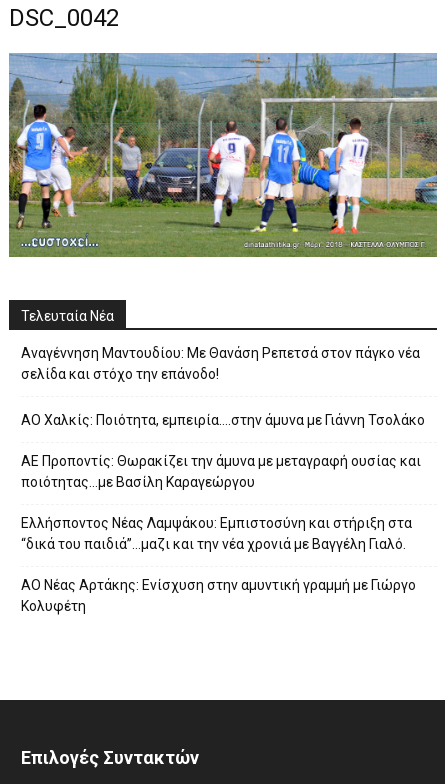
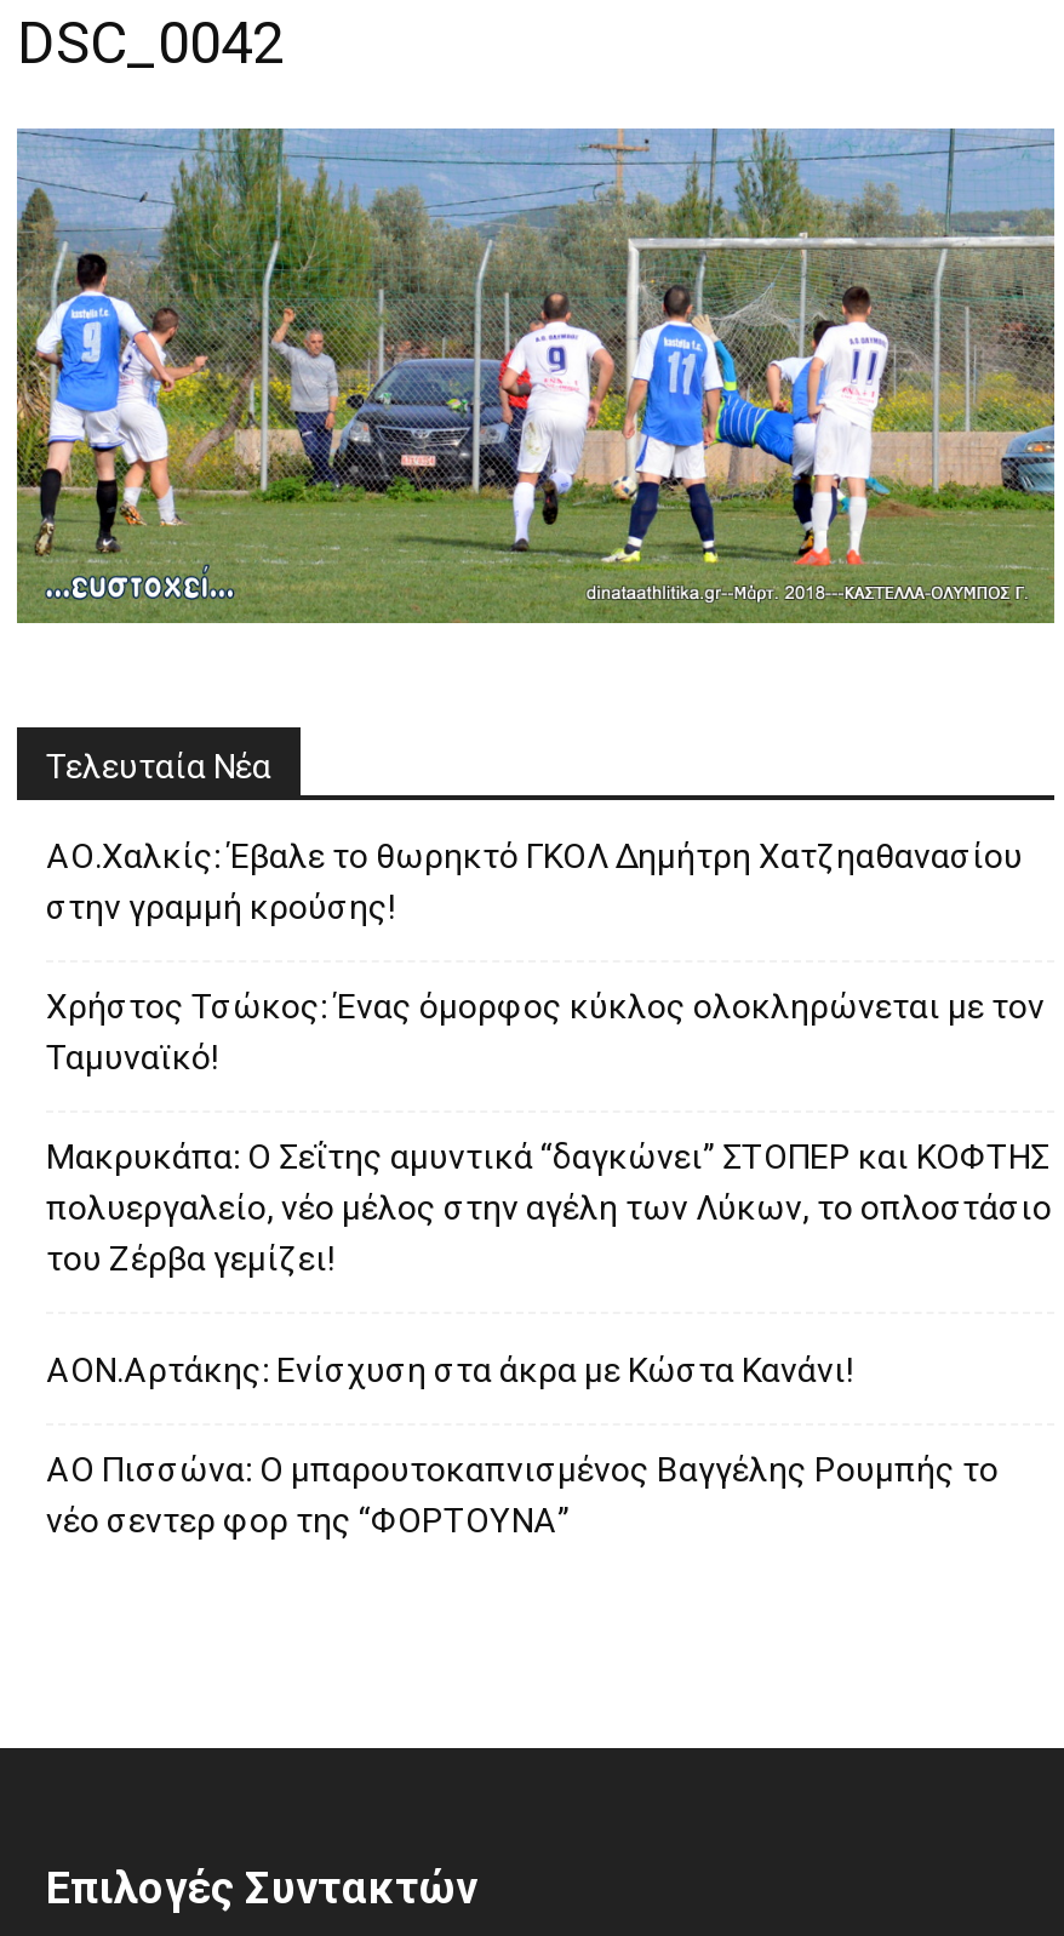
[21,345,420,382] Αναγέννηση Μαντουδίου: Με Θανάση Ρεπετσά στον πάγκο νέα | σελίδα και στόχο την επάνοδο! -> [46,837,1023,927] ΑΟ.Χαλκίς: Έβαλε το θωρηκτό ΓΚΟΛ Δημήτρη Χατζηαθανασίου | στην γραμμή κρούσης!
[21,412,425,428] ΑΟ Χαλκίς: Ποιότητα, εμπειρία….στην άμυνα με Γιάννη Τσολάκο -> [46,988,1045,1077] Χρήστος Τσώκος: Ένας όμορφος κύκλος ολοκληρώνεται με τον | Ταμυναϊκό!
[21,453,421,490] ΑΕ Προποντίς: Θωρακίζει την άμυνα με μεταγραφή ουσίας και | ποιότητας…με Βασίλη Καραγεώργου -> [46,1138,1052,1279] Μακρυκάπα: Ο Σεΐτης αμυντικά “δαγκώνει” ΣΤΟΠΕΡ και ΚΟΦΤΗΣ | πολυεργαλείο, νέο μέλος στην αγέλη των Λύκων, το οπλοστάσιο | του Ζέρβα γεμίζει!
[21,515,412,552] Eλλήσποντος Νέας Λαμψάκου: Εμπιστοσύνη και στήριξη στα | “δικά του παιδιά”…μαζι και την νέα χρονιά με Βαγγέλη Γιαλό. -> [46,1351,853,1390] ΑΟΝ.Αρτάκης: Ενίσχυση στα άκρα με Κώστα Κανάνι!
[21,577,416,614] ΑΟ Νέας Αρτάκης: Ενίσχυση στην αμυντική γραμμή με Γιώργο | Κολυφέτη -> [46,1451,999,1541] ΑΟ Πισσώνα: Ο μπαρουτοκαπνισμένος Βαγγέλης Ρουμπής το | νέο σεντερ φορ της “ΦΟΡΤΟΥΝΑ”

